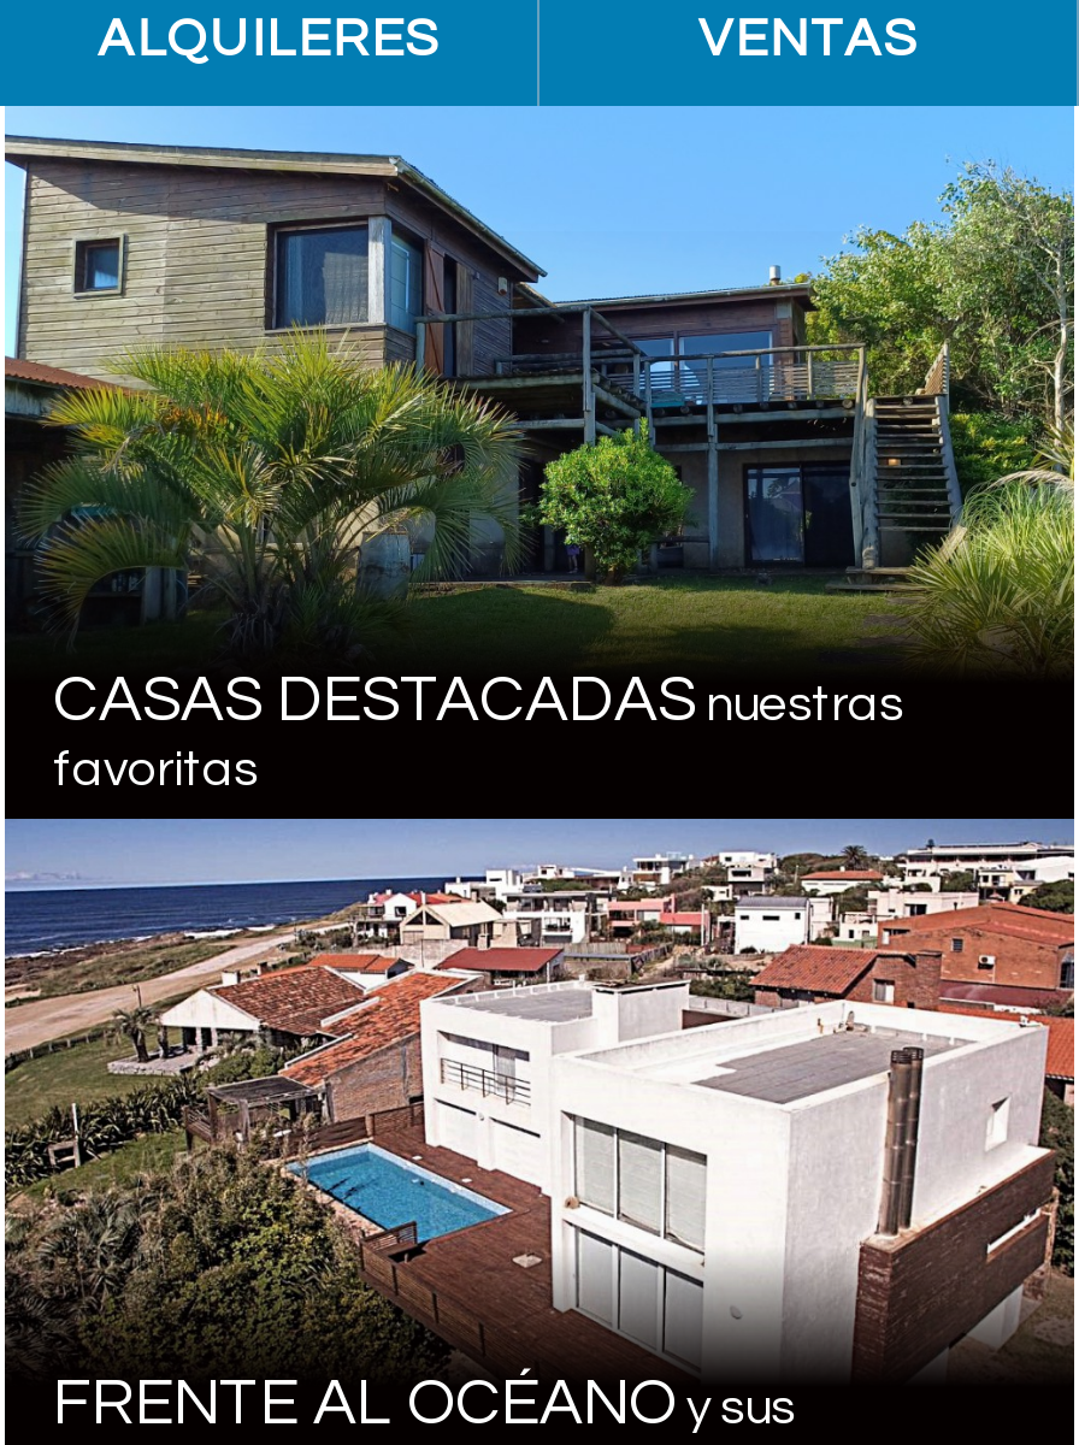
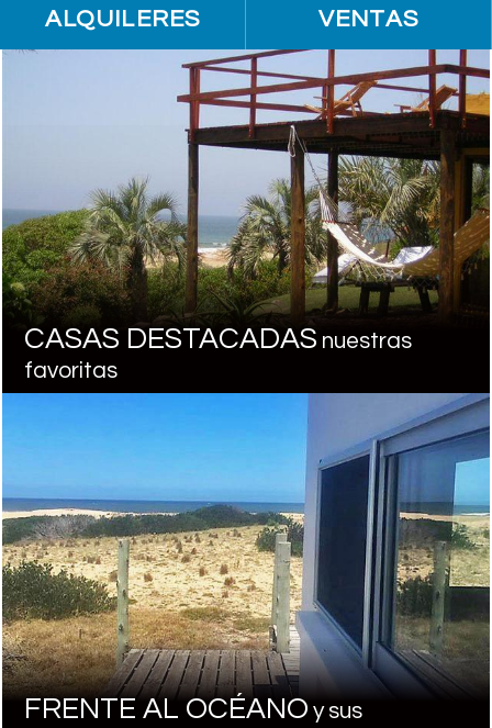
[7,106,1072,648] [image] -> [3,48,489,316] [image]
[7,819,1072,1363] [image] -> [3,393,489,691] [image]

